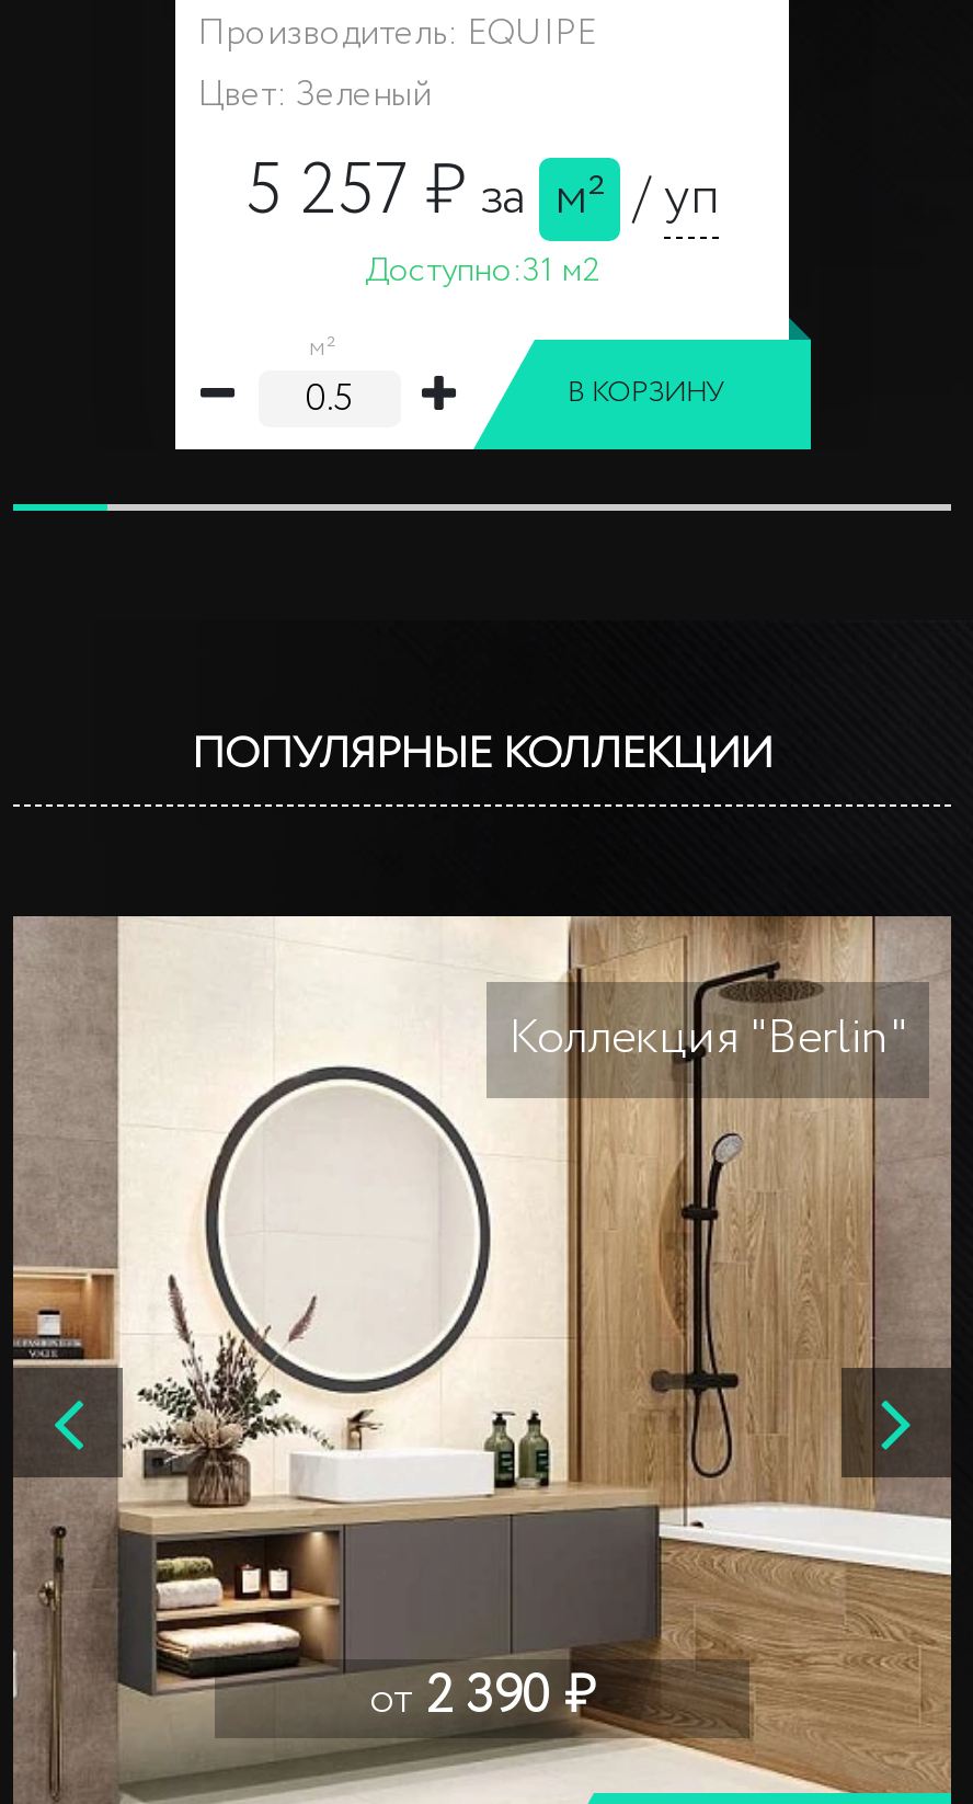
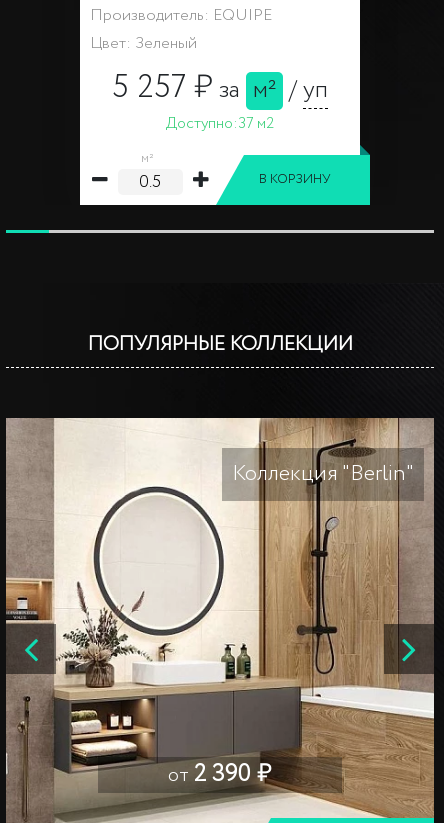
[365,245,599,295] Доступно:31 м2 -> [166,112,274,135] Доступно:37 м2

